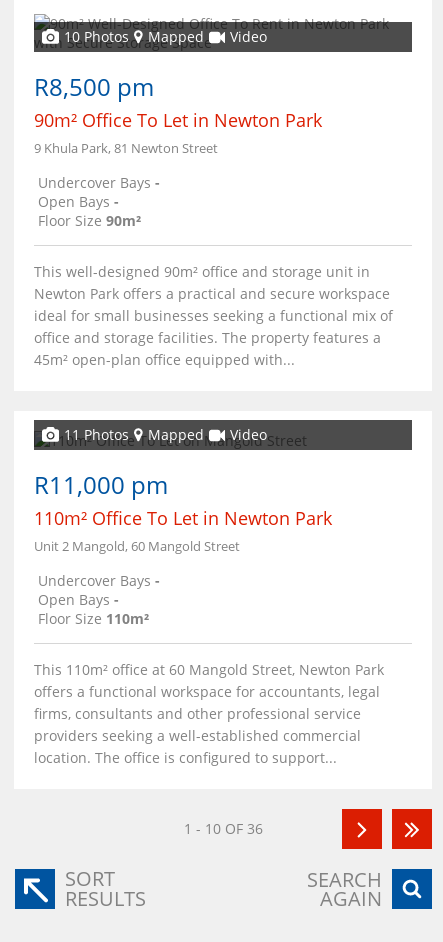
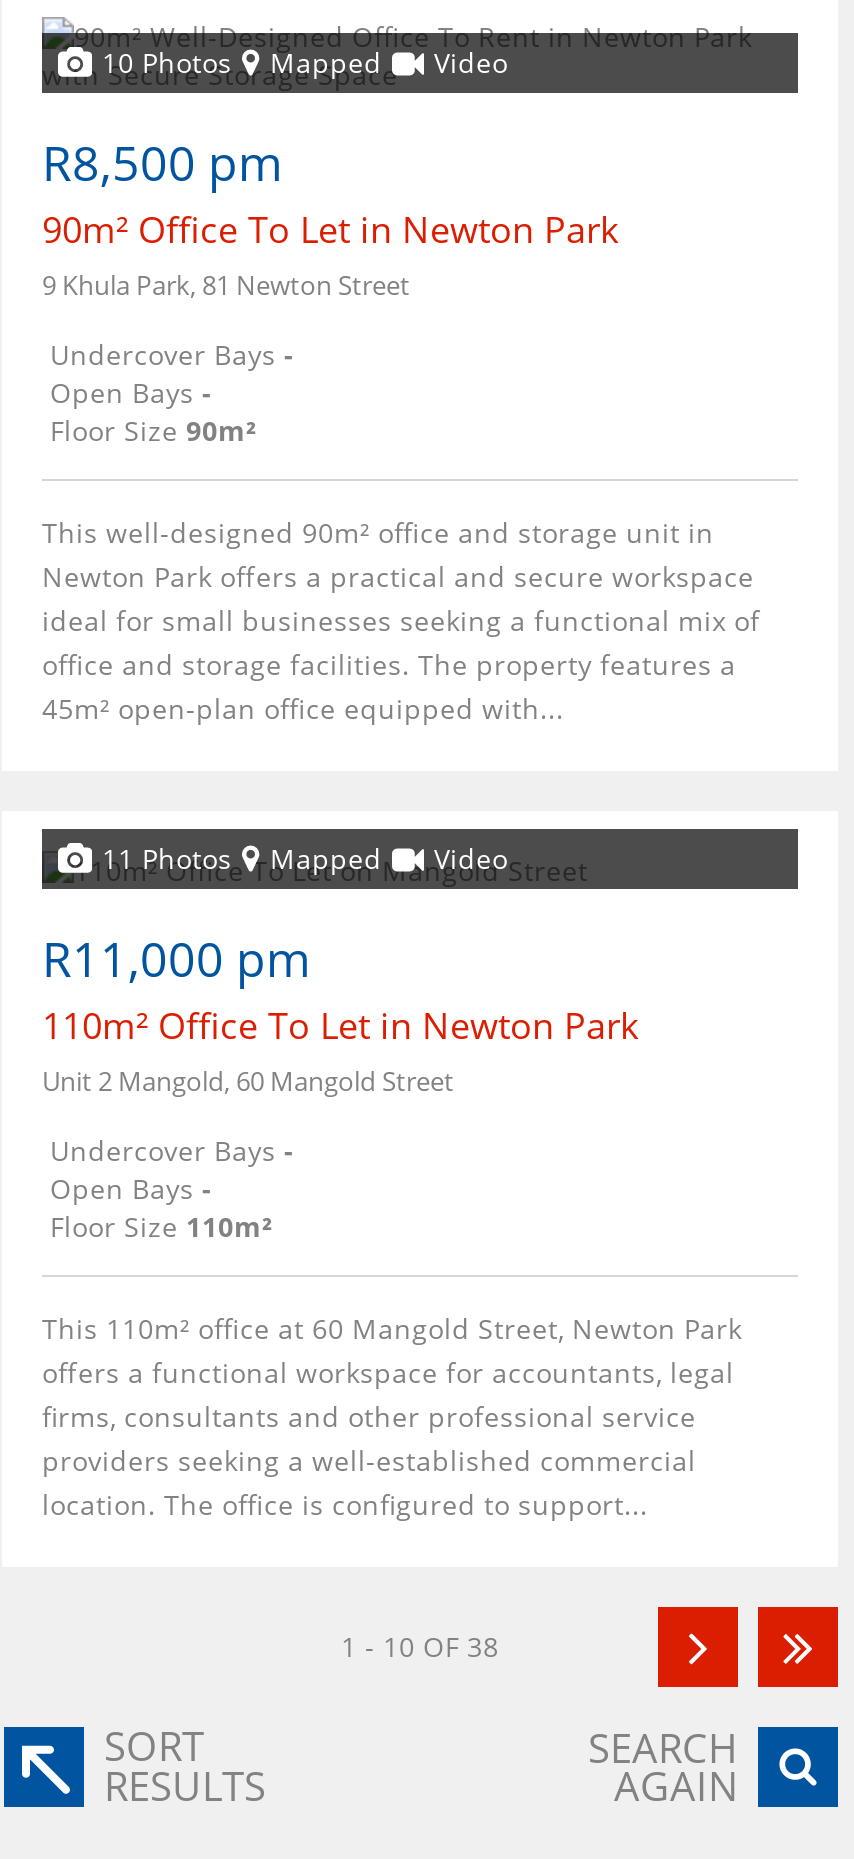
[183,819,262,838] 1 - 10 OF 36 -> [341,1627,499,1665] 1 - 10 OF 38

